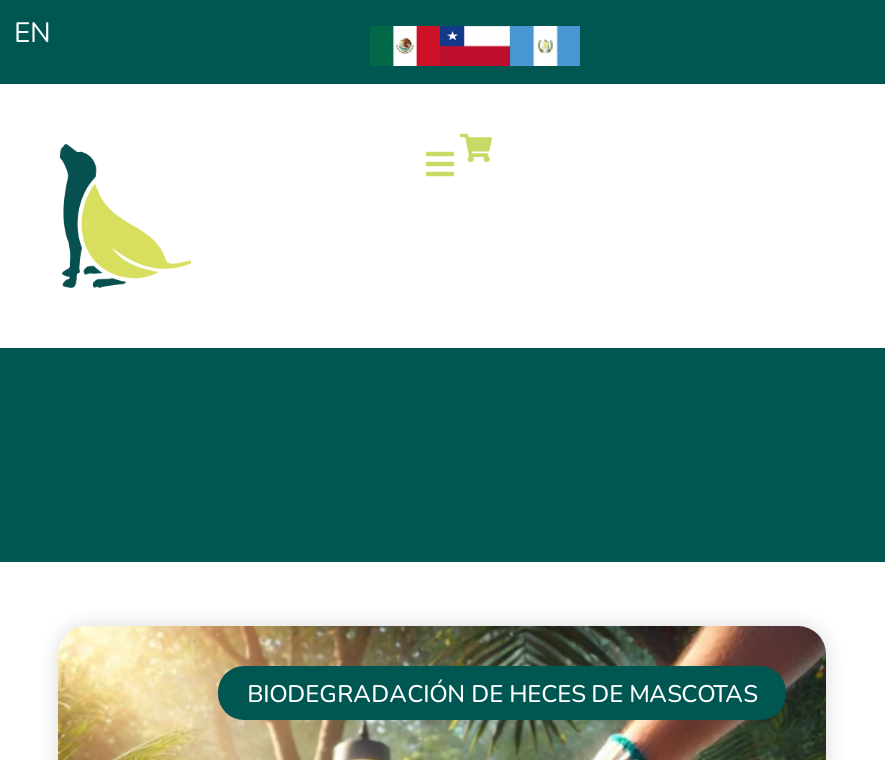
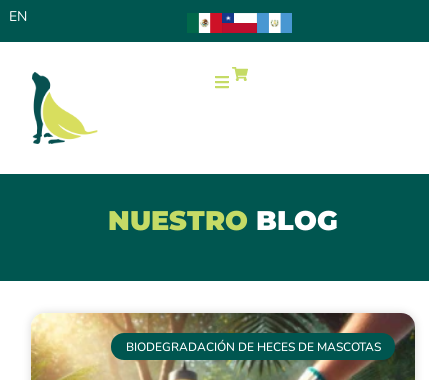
none -> [108,204,338,237] NUESTRO BLOG

